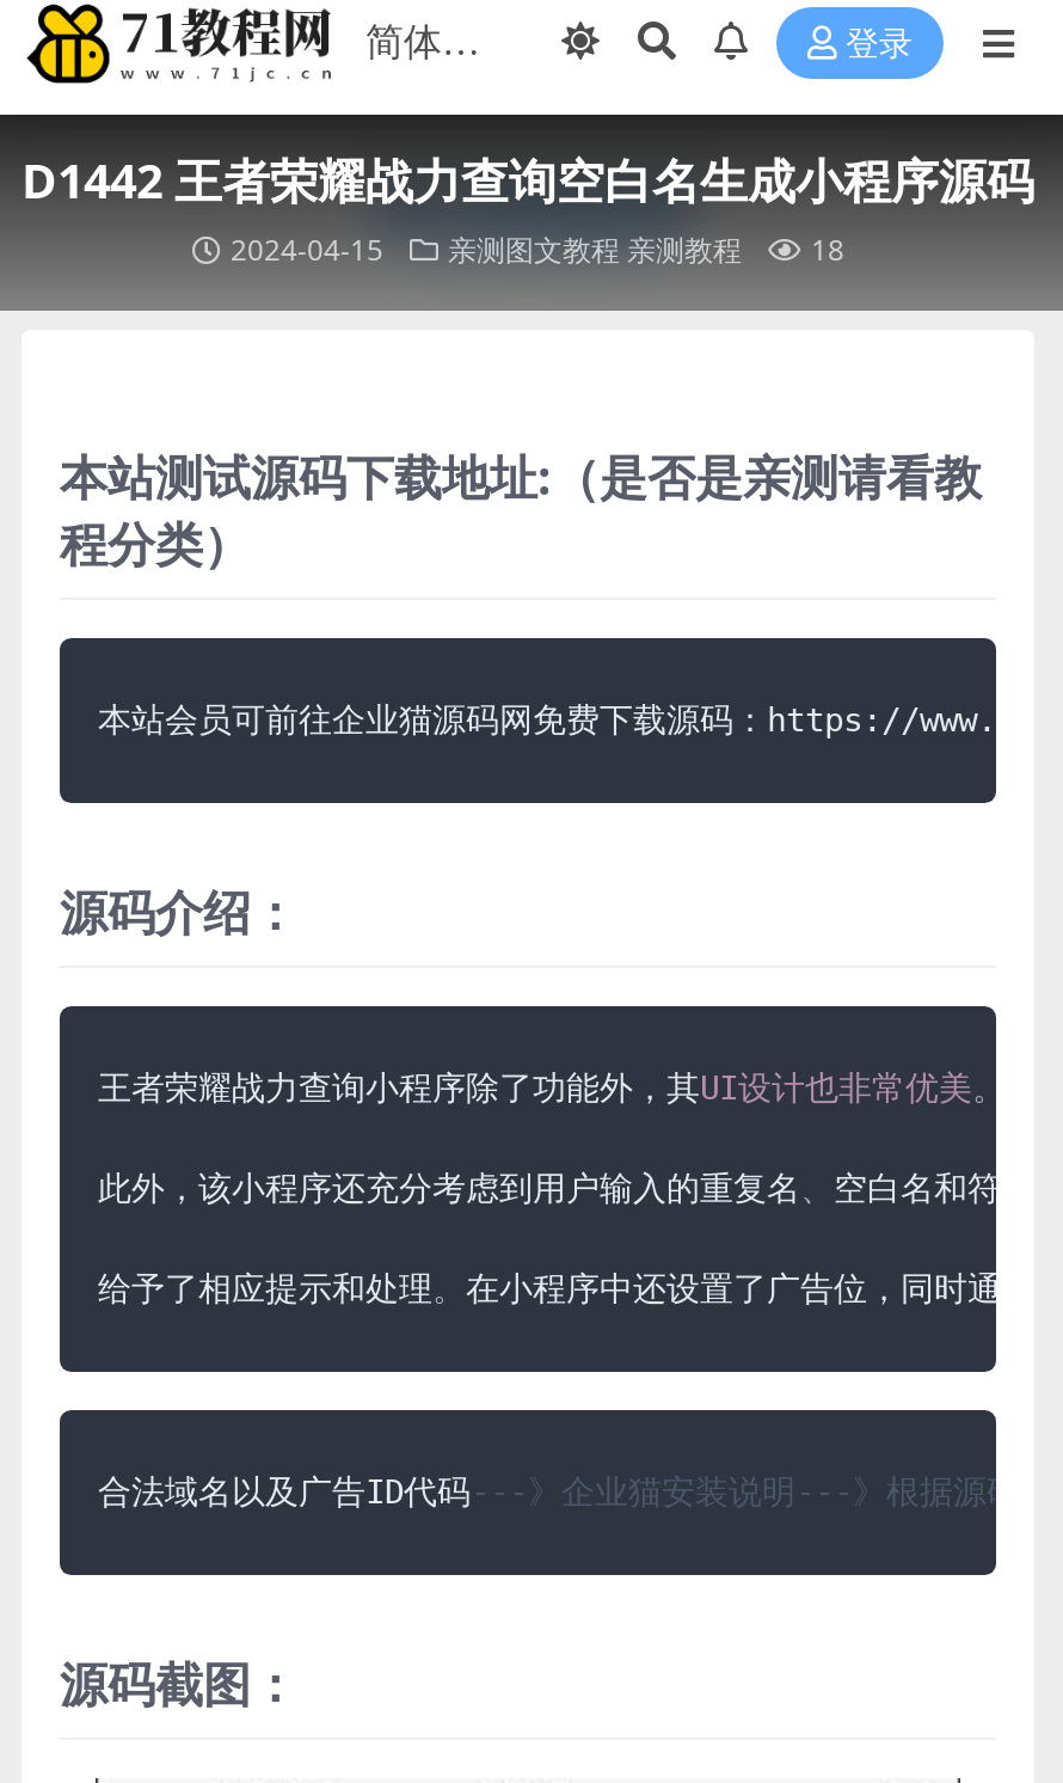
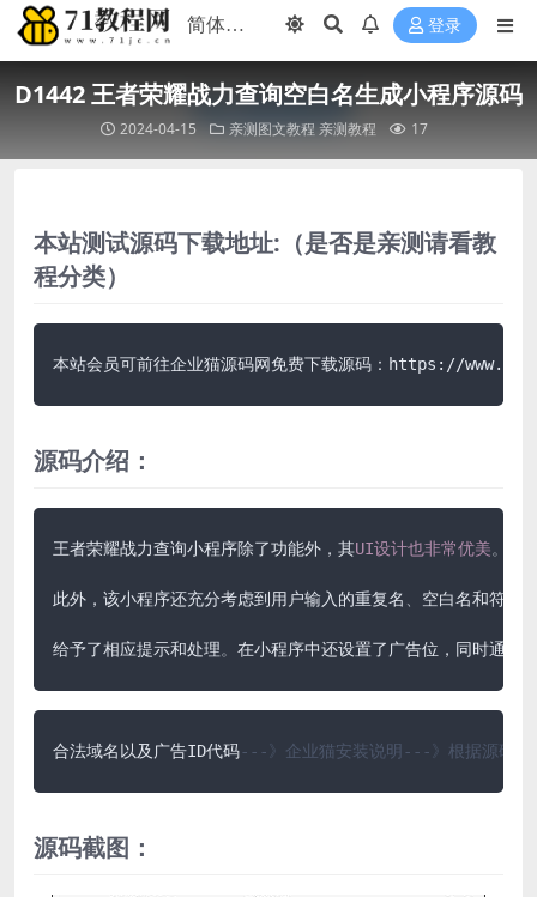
[231,229,844,270] 2024-04-15 亲测图文教程 亲测教程 18 -> [119,119,427,139] 2024-04-15 亲测图文教程 亲测教程 17

